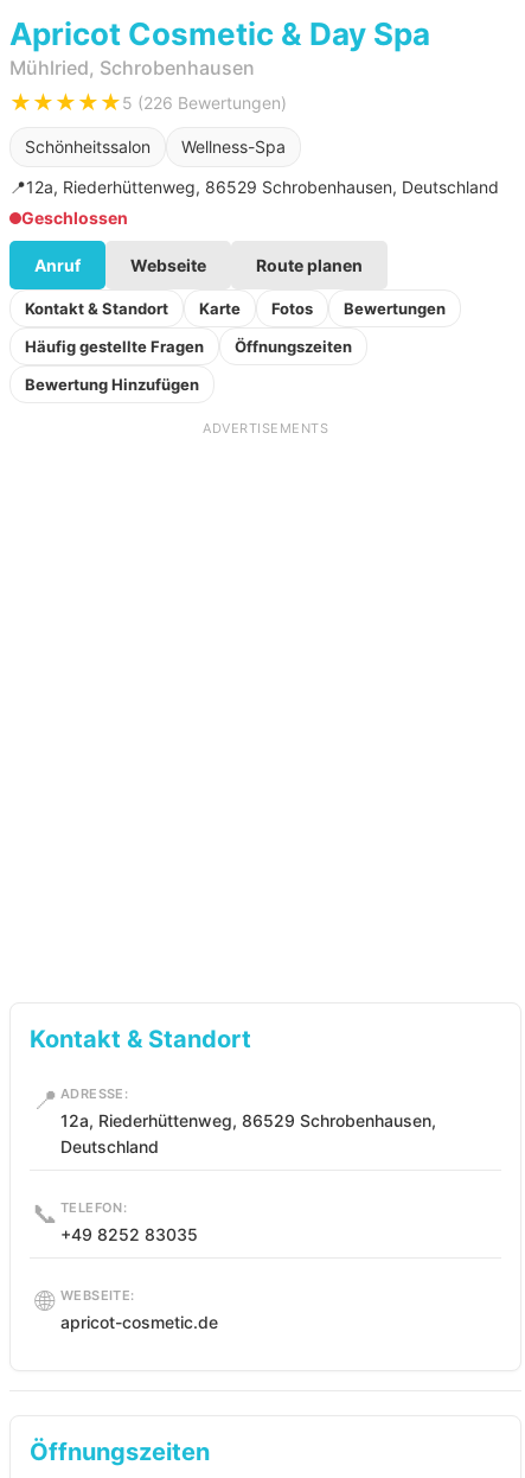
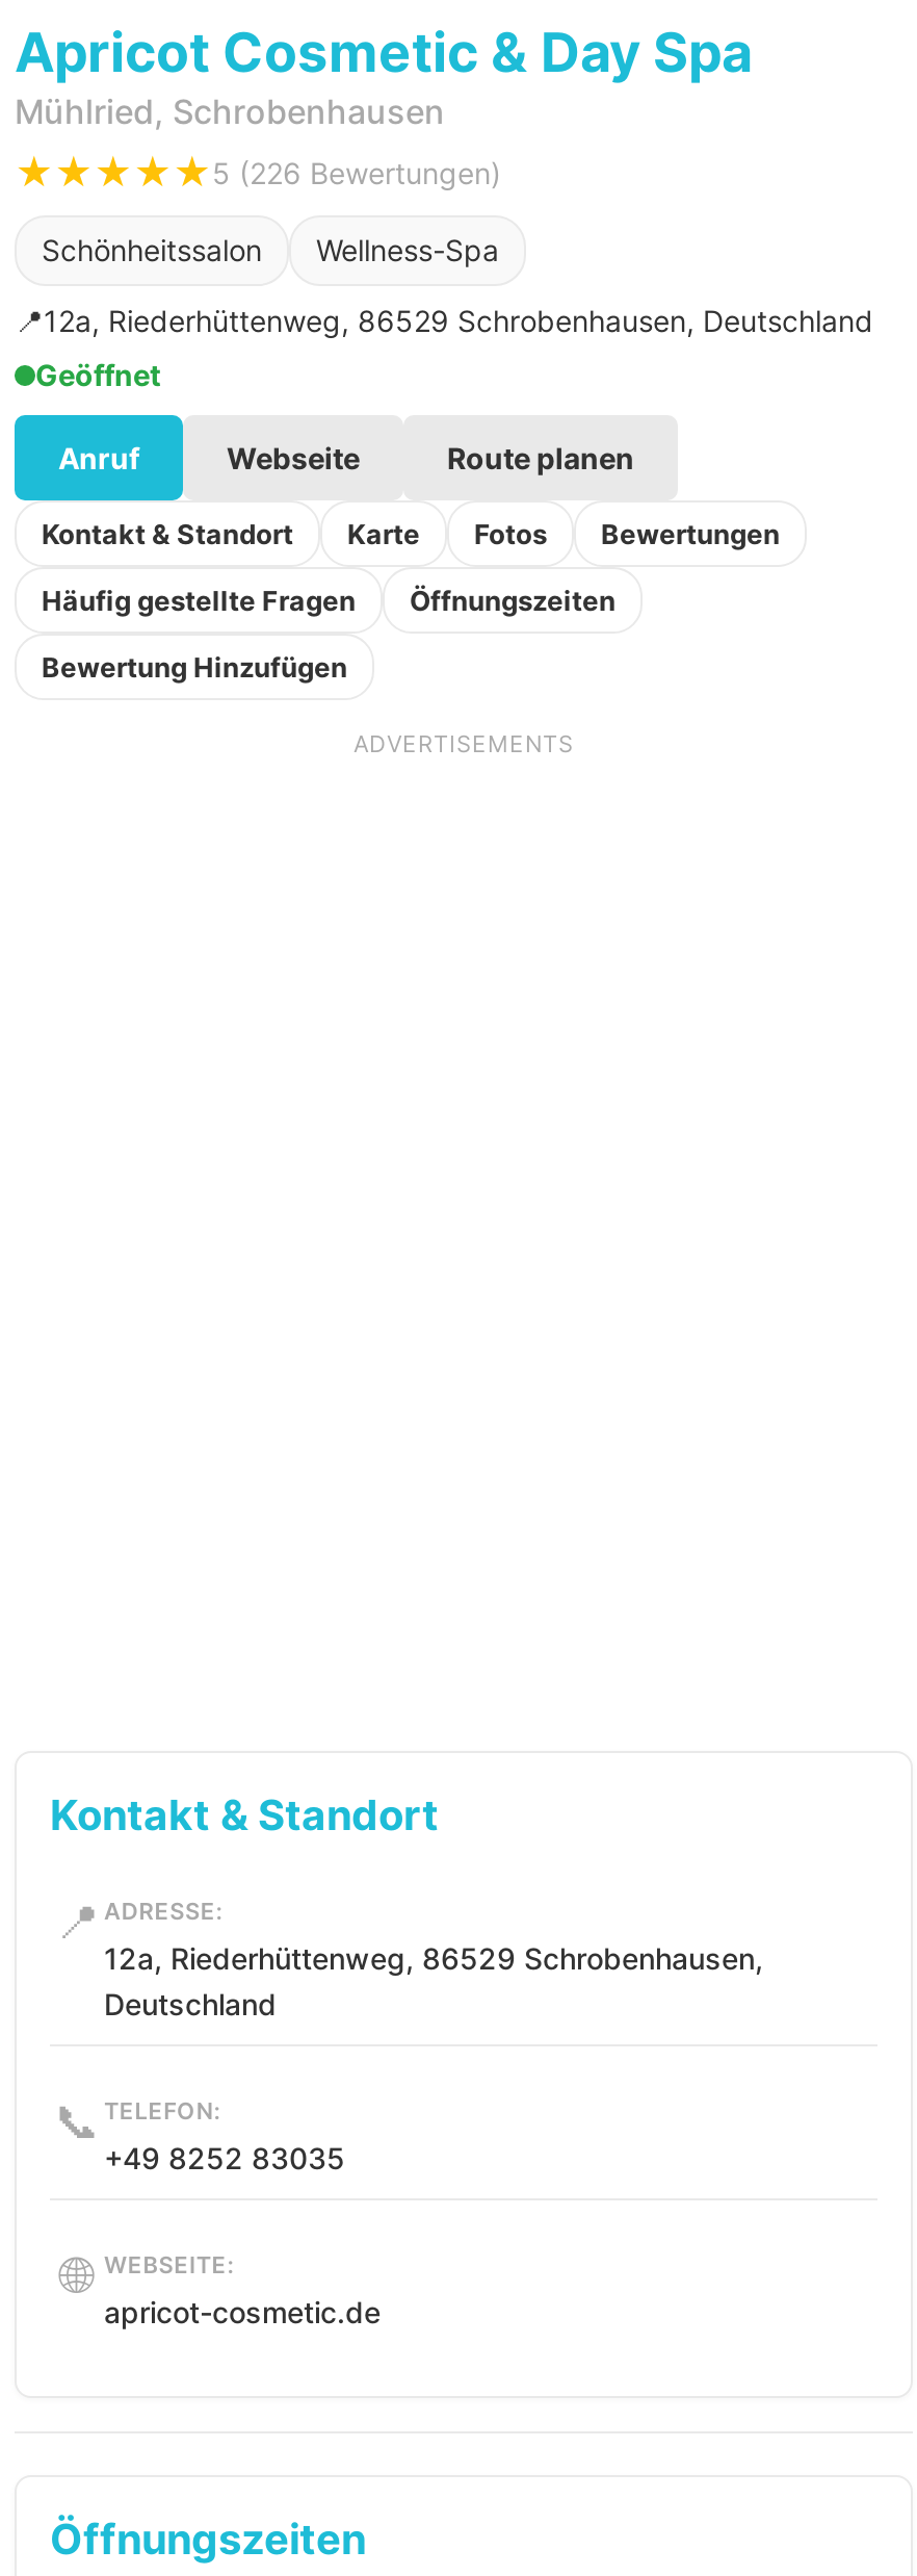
[21,208,128,228] Geschlossen -> [35,357,160,392] Geöffnet

